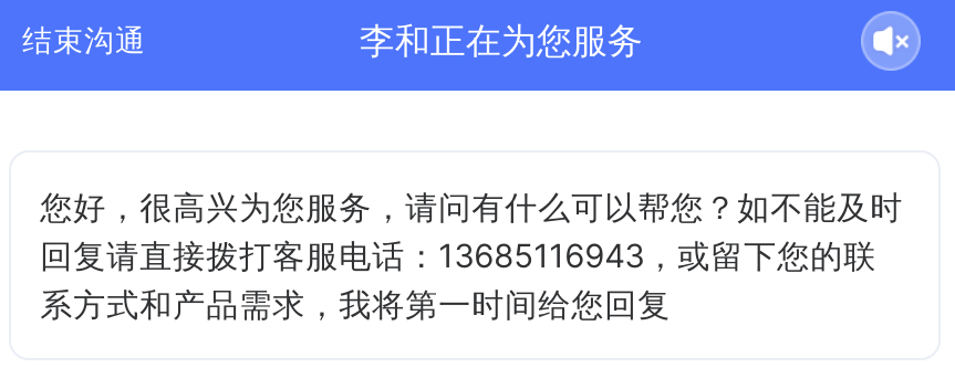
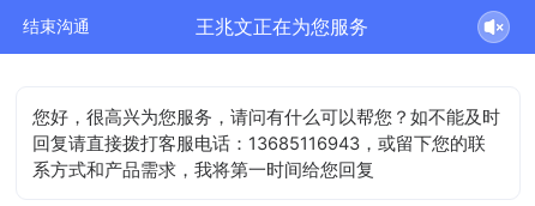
[359,19,643,61] 李和正在为您服务 -> [196,15,369,38] 王兆文正在为您服务

